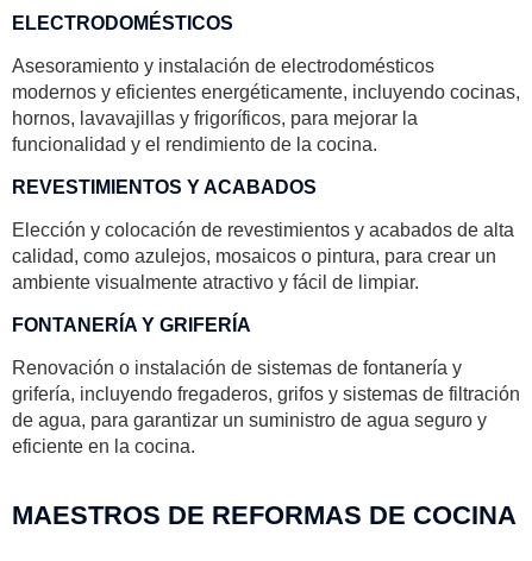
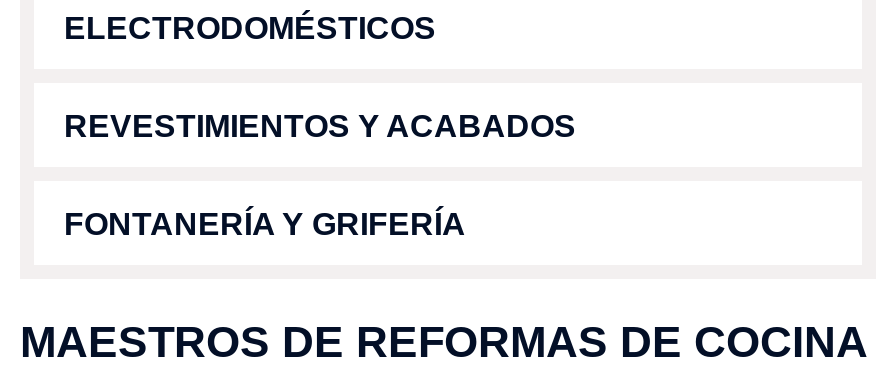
[12,56,520,155] Asesoramiento y instalación de electrodomésticos | modernos y eficientes energéticamente, incluyendo cocinas, | hornos, lavavajillas y frigoríficos, para mejorar la | funcionalidad y el rendimiento de la cocina. -> none
[12,220,514,292] Elección y colocación de revestimientos y acabados de alta | calidad, como azulejos, mosaicos o pintura, para crear un | ambiente visualmente atractivo y fácil de limpiar. -> none
[12,358,520,456] Renovación o instalación de sistemas de fontanería y | grifería, incluyendo fregaderos, grifos y sistemas de filtración | de agua, para garantizar un suministro de agua seguro y | eficiente en la cocina. -> none

